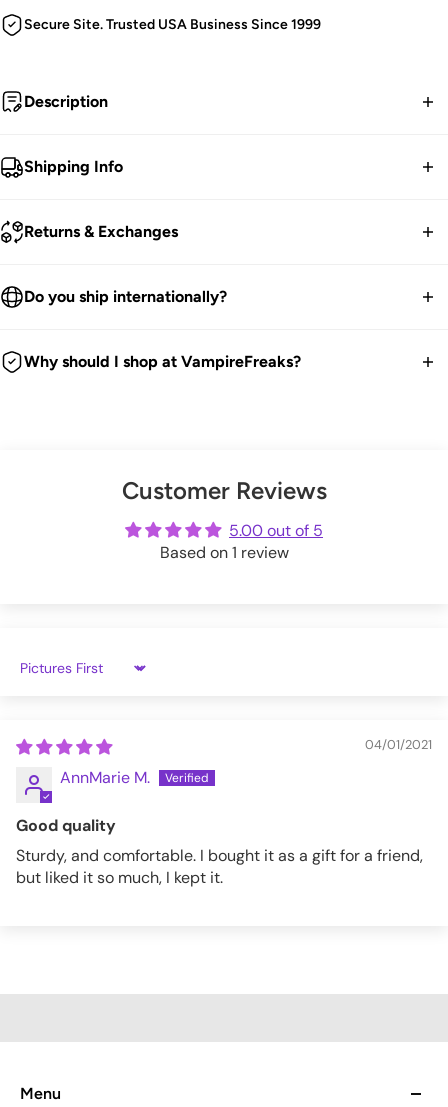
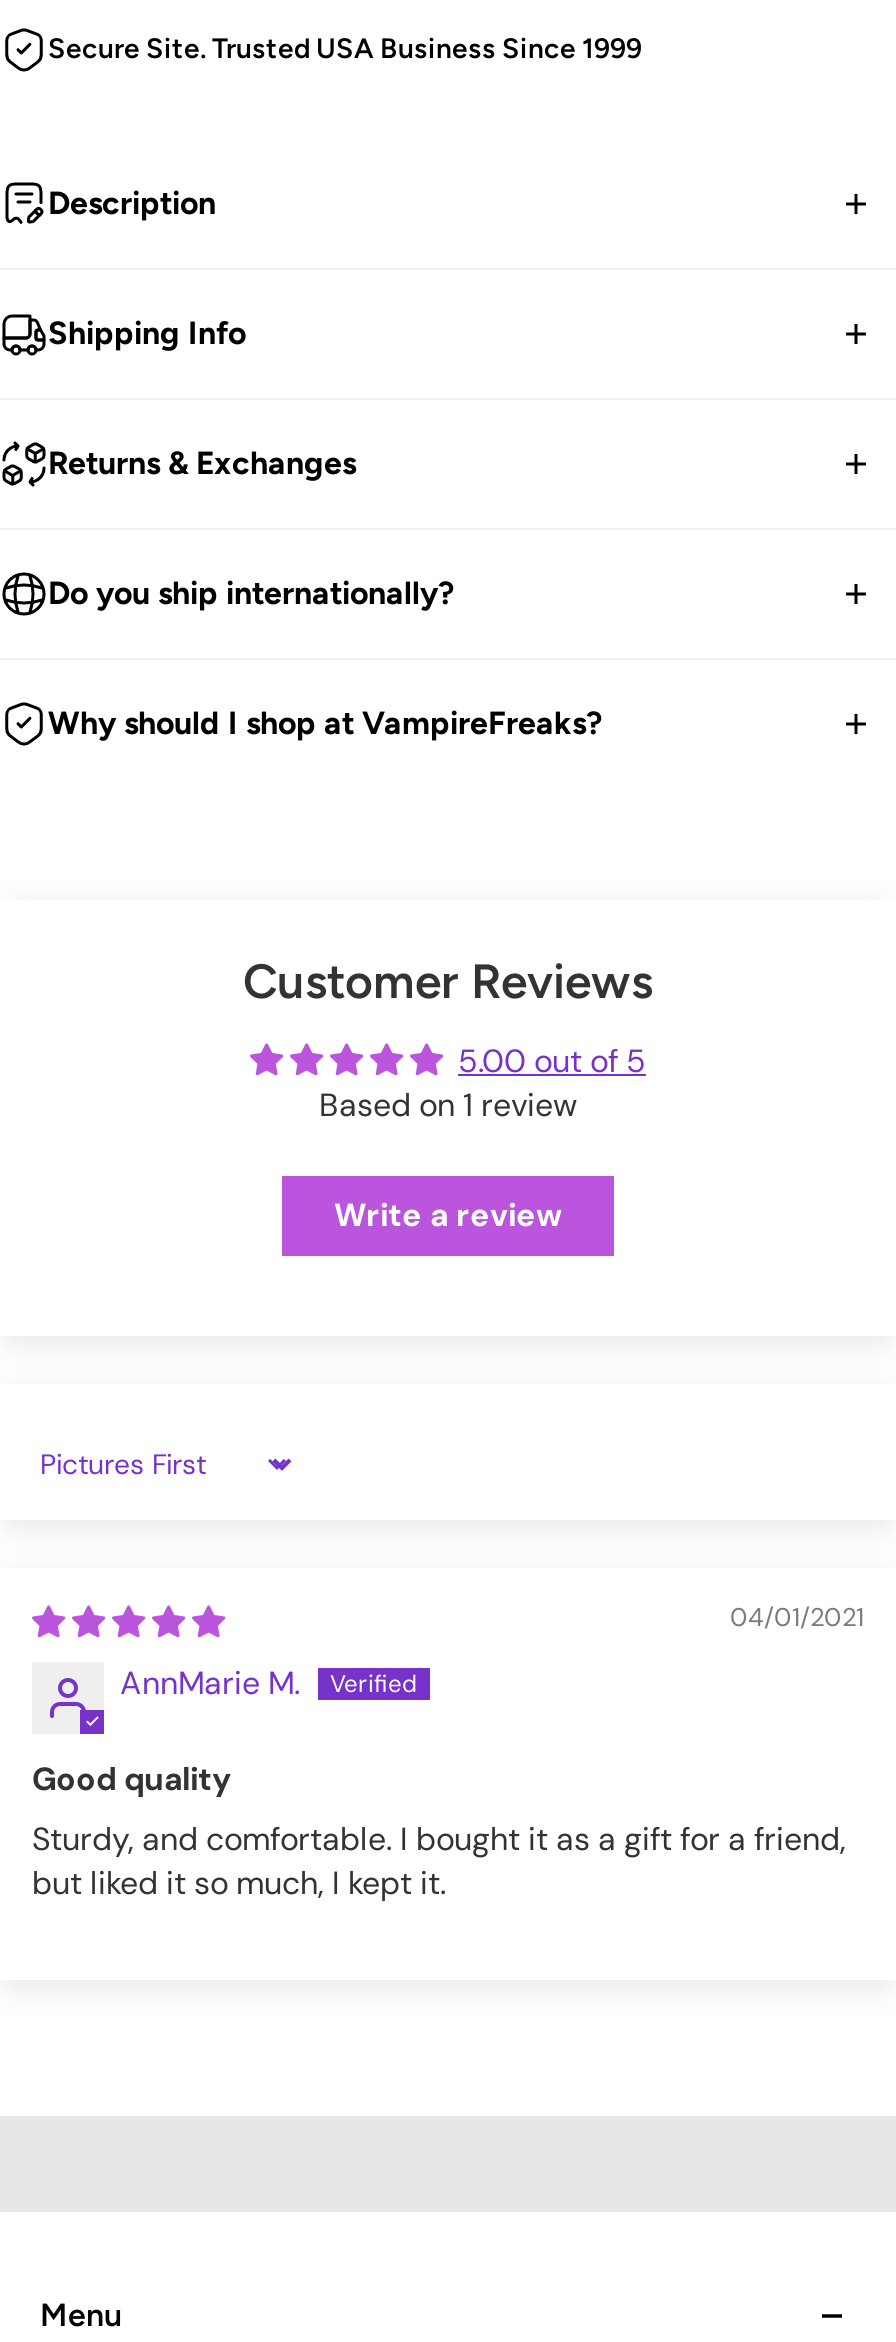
none -> [334,1194,562,1236] Write a review

